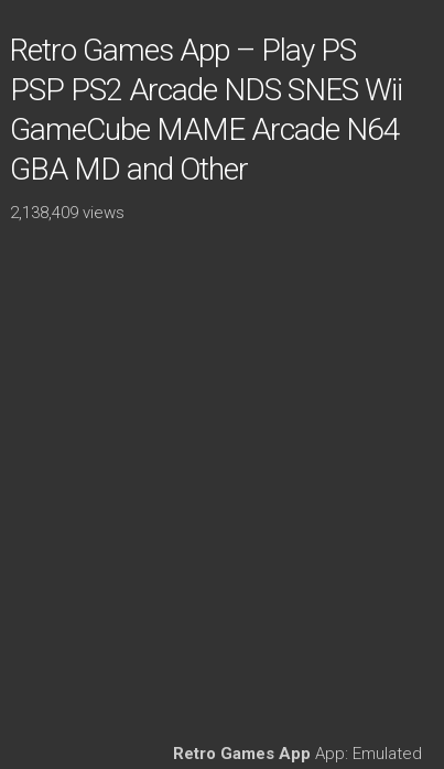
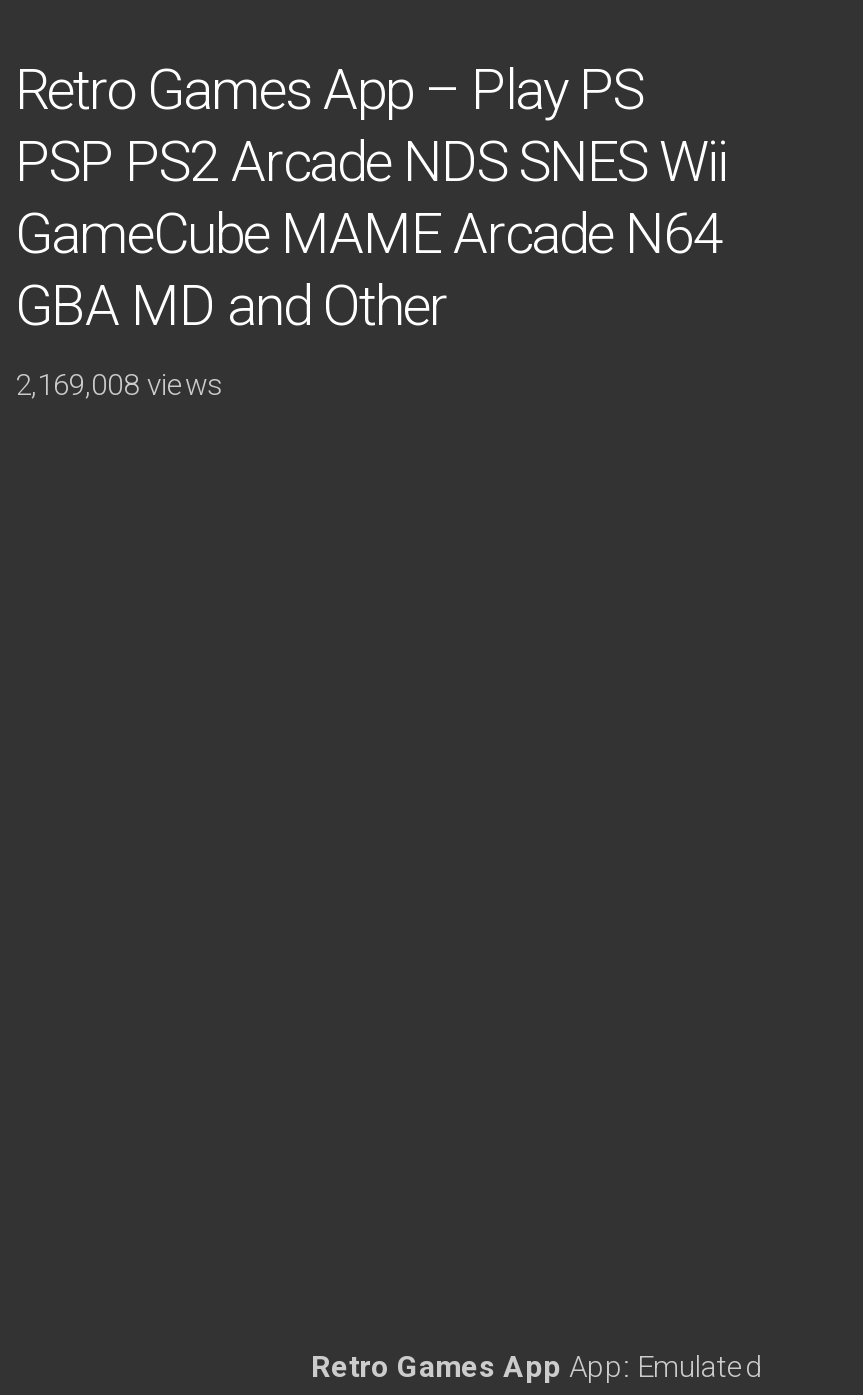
[10,203,124,223] 2,138,409 views -> [15,367,223,403] 2,169,008 views

